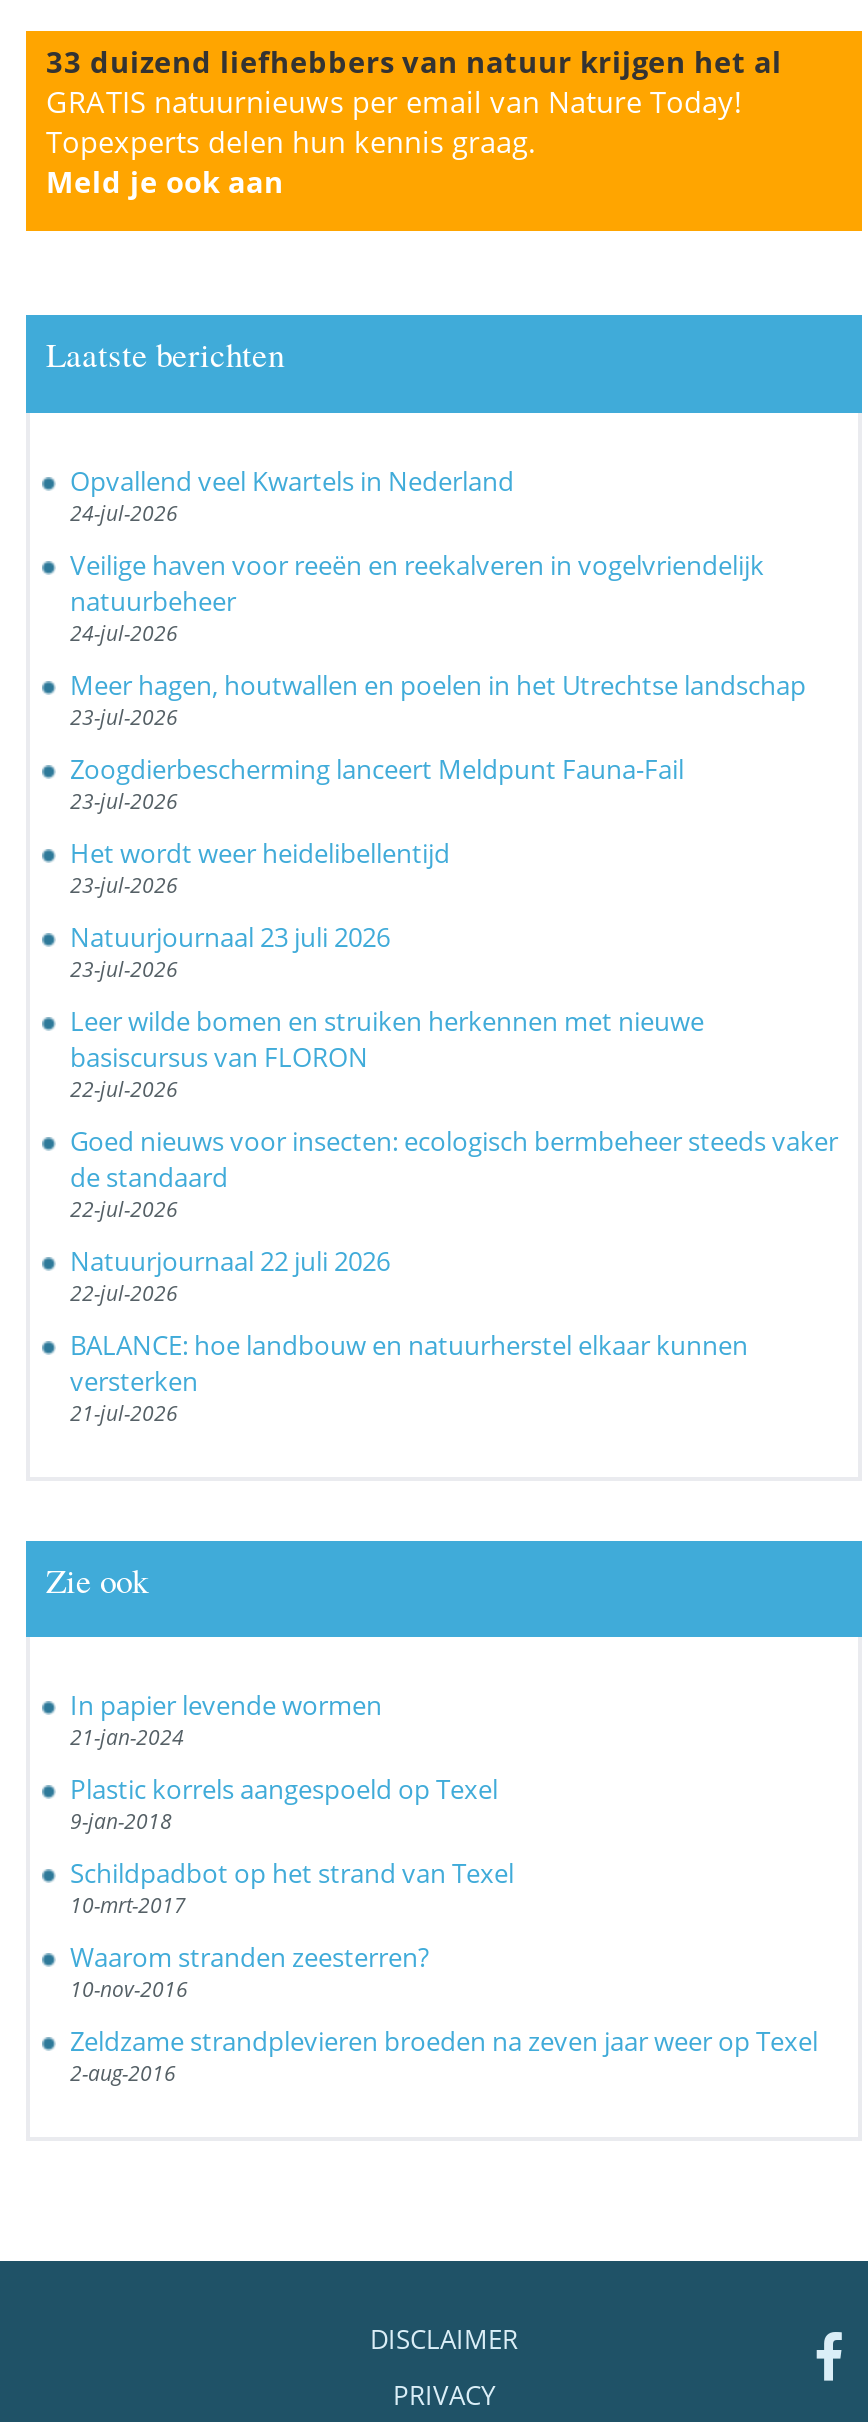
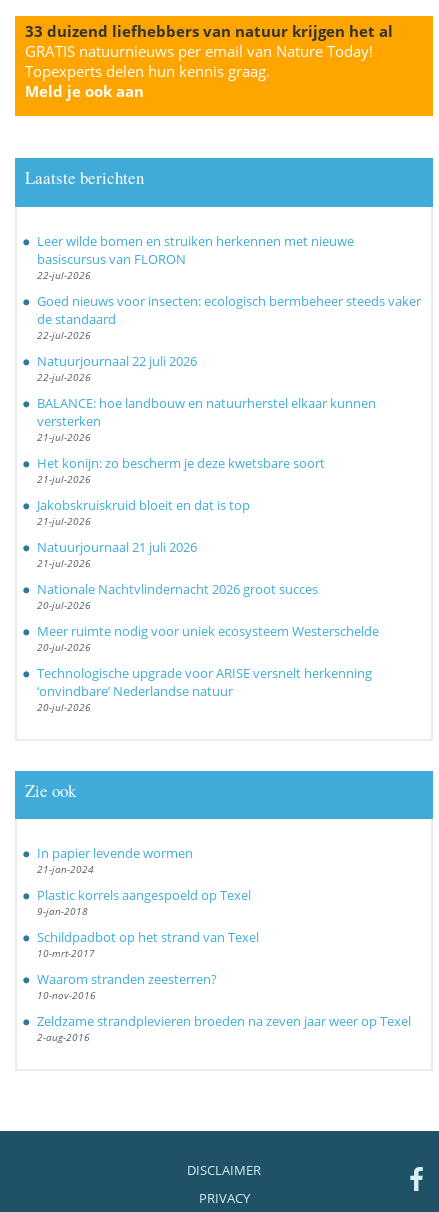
[70,462,806,982] Opvallend veel Kwartels in Nederland | 24-jul-2026 | Veilige haven voor reeën en reekalveren in vogelvriendelijk | natuurbeheer | 24-jul-2026 | Meer hagen, houtwallen en poelen in het Utrechtse landschap | 23-jul-2026 | Zoogdierbescherming lanceert Meldpunt Fauna-Fail | 23-jul-2026 | Het wordt weer heidelibellentijd | 23-jul-2026 | Natuurjournaal 23 juli 2026 | 23-jul-2026 -> none
moved [70,1002,838,1426] -> [37,232,421,444]: Leer wilde bomen en struiken herkennen met nieuwe | basiscursus van FLORON | 22-jul-2026 | ... | versterken | 21-jul-2026
none -> [37,454,379,714] Het konijn: zo bescherm je deze kwetsbare soort | 21-jul-2026 | Jakobskruiskruid bloeit en dat is top | 21-jul-2026 | Natuurjournaal 21 juli 2026 | 21-jul-2026 | Nationale Nachtvlindernacht 2026 groot succes | 20-jul-2026 | Meer ruimte nodig voor uniek ecosysteem Westerschelde | 20-jul-2026 | Technologische upgrade voor ARISE versnelt herkenning | ‘onvindbare’ Nederlandse natuur | 20-jul-2026

